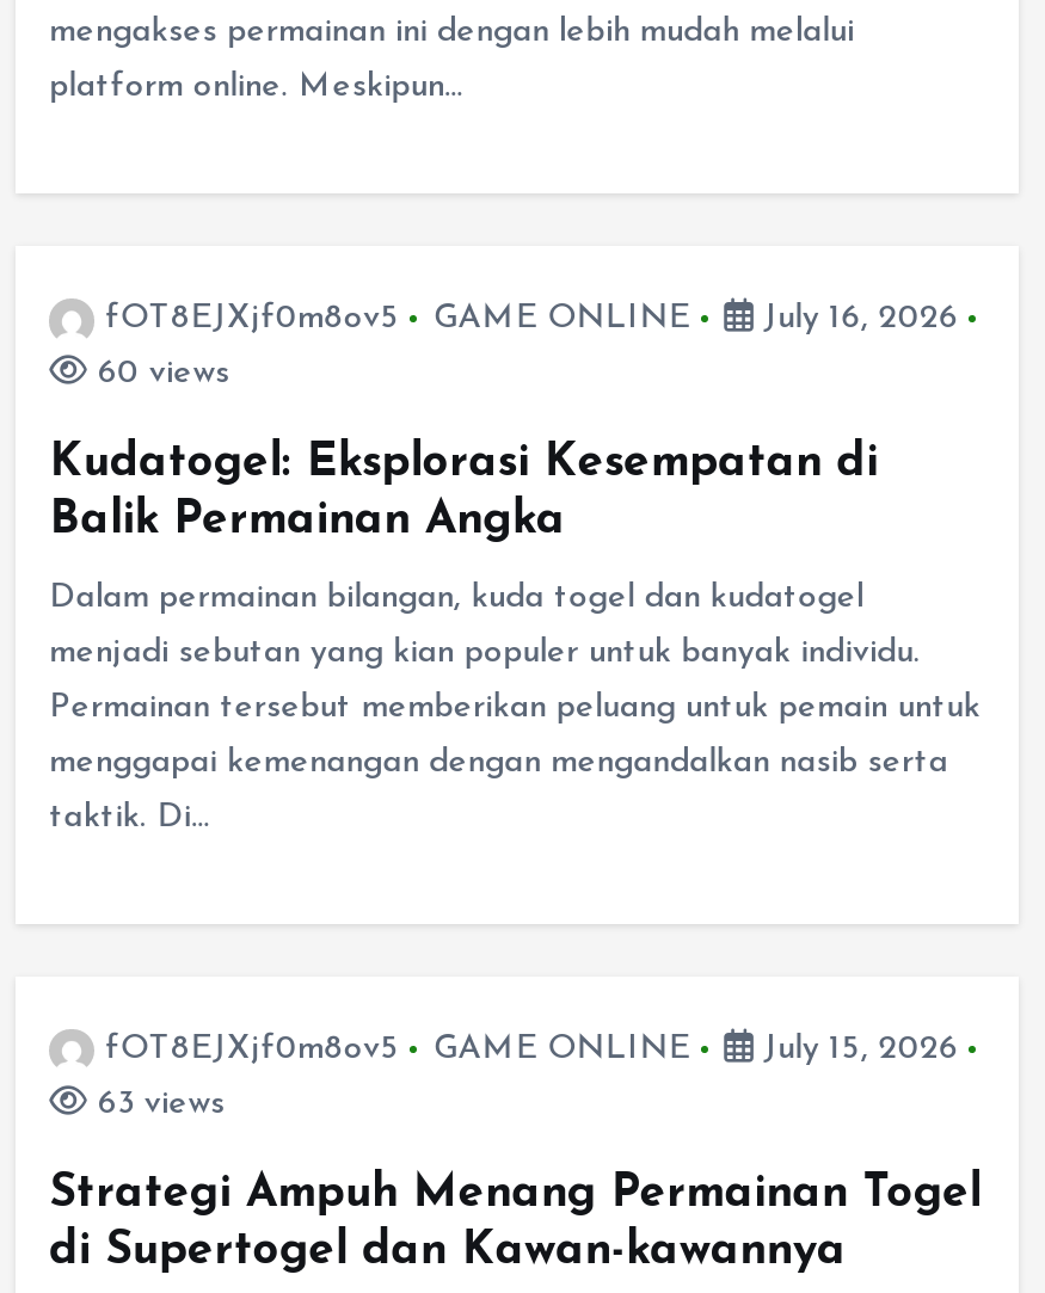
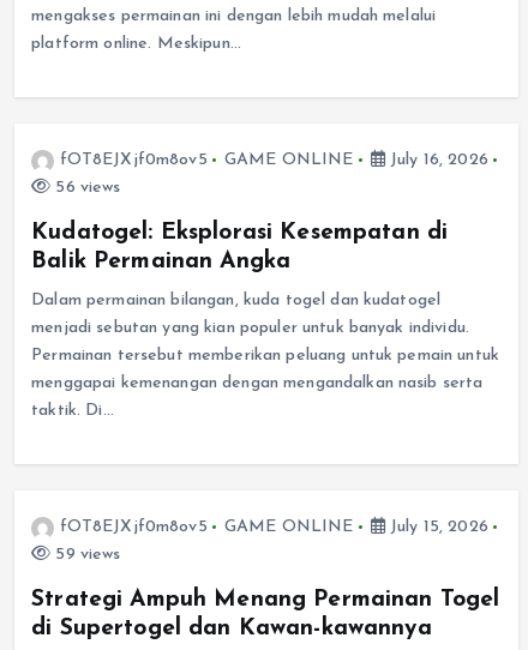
[88,356,230,391] 60 views -> [51,179,121,197] 56 views
[88,1086,225,1122] 63 views -> [51,546,121,564] 59 views

